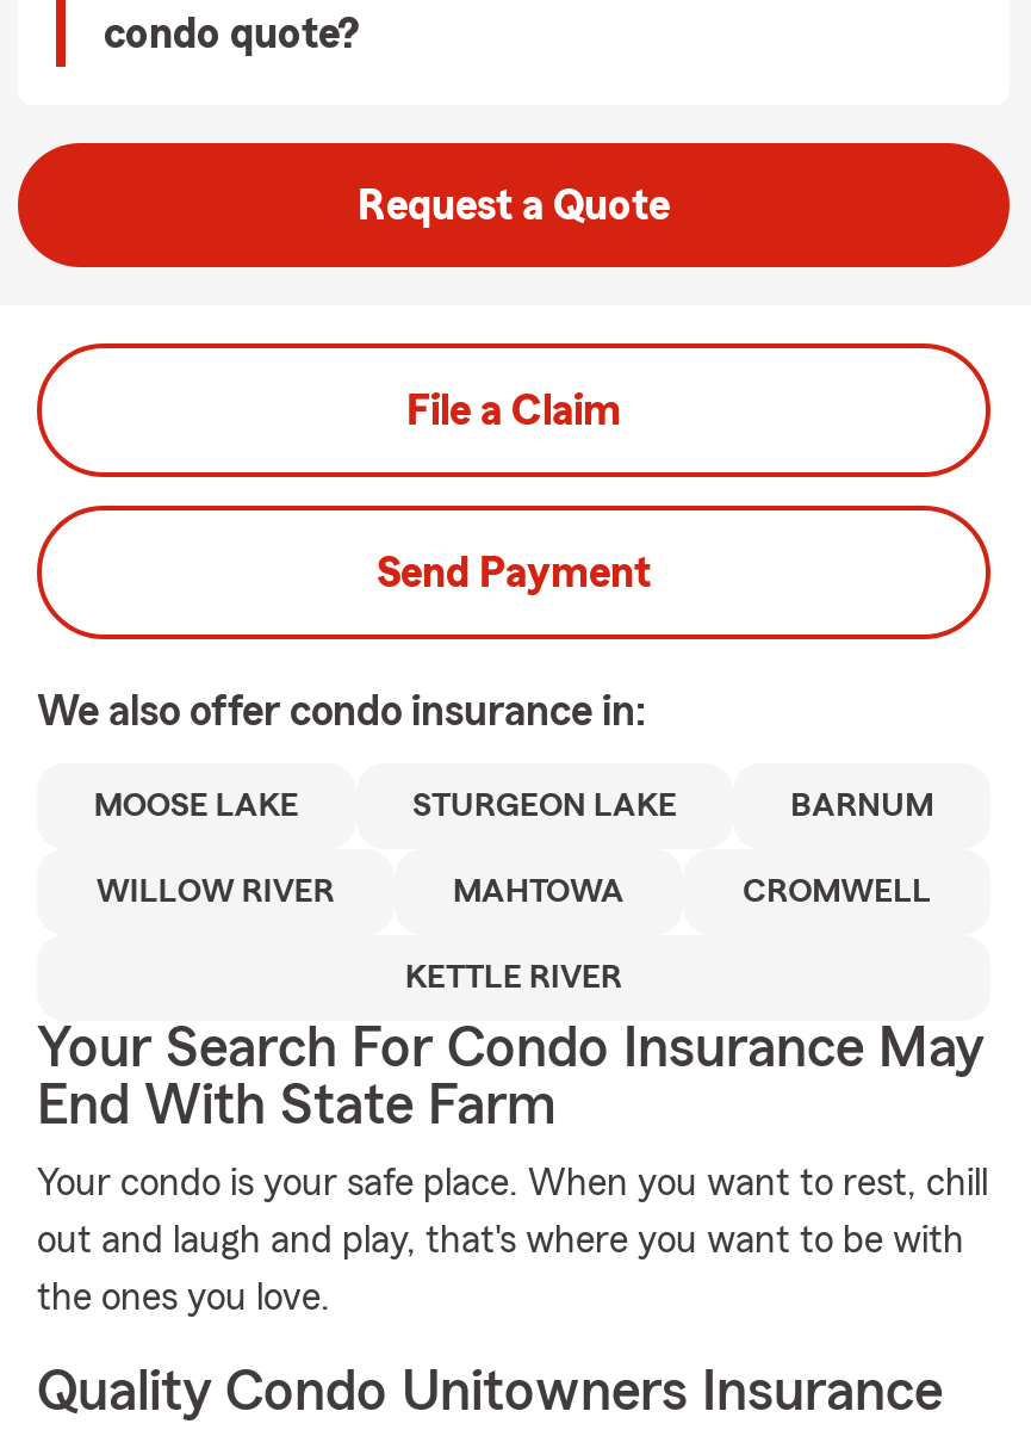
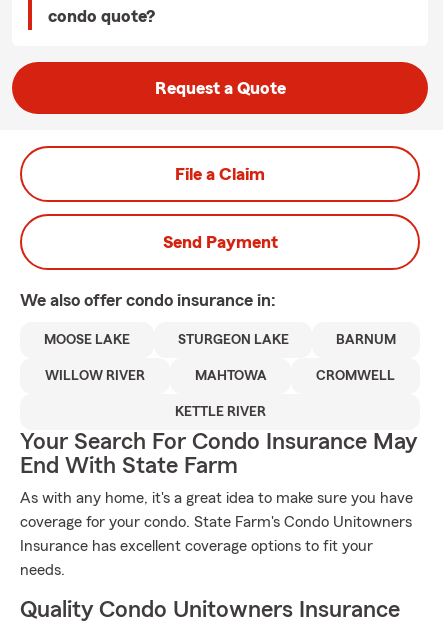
[37,1164,988,1317] Your condo is your safe place. When you want to rest, chill | out and laugh and play, that's where you want to be with | the ones you love. -> [20,490,413,578] As with any home, it's a great idea to make sure you have | coverage for your condo. State Farm's Condo Unitowners | Insurance has excellent coverage options to fit your | needs.

